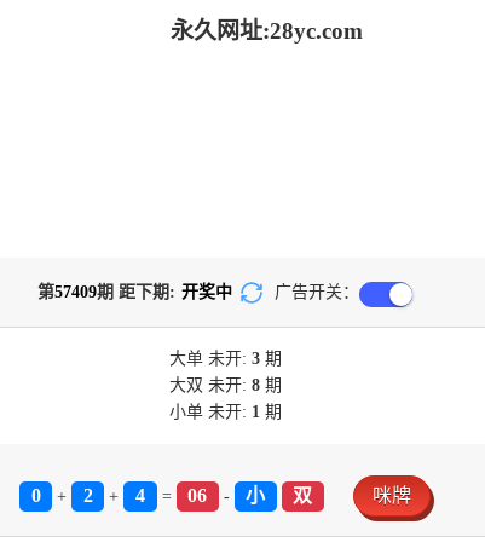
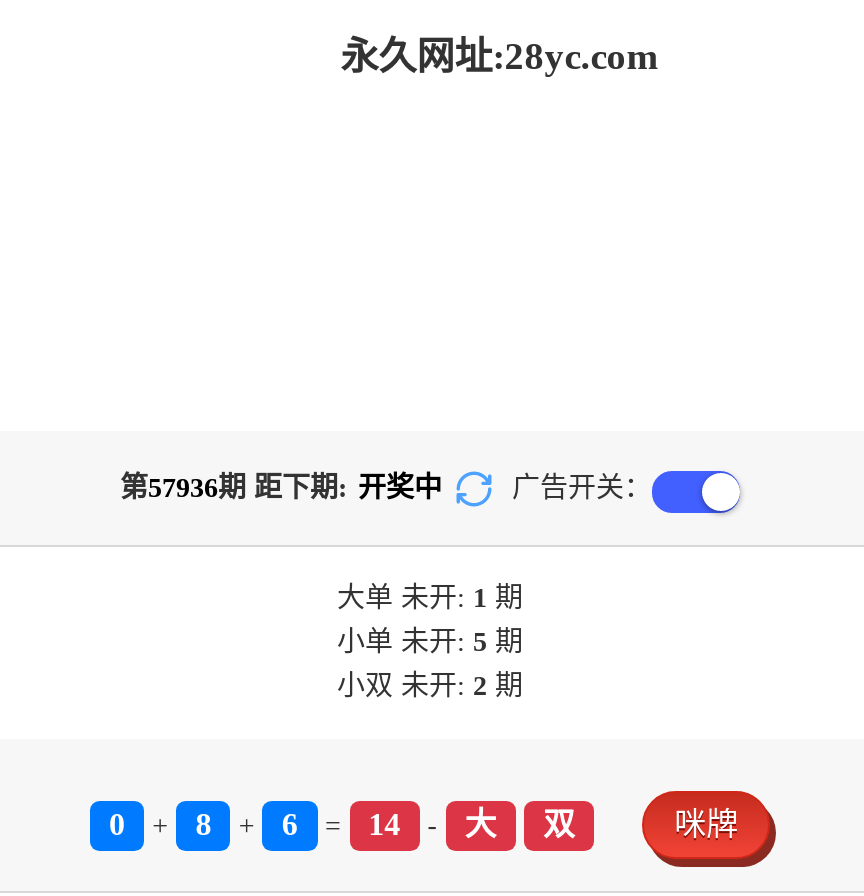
[37,282,232,301] 第57409期 距下期: 开奖中 -> [120,472,442,502] 第57936期 距下期: 开奖中
[169,350,281,368] 大单未开: 3期 -> [337,583,523,613] 大单未开: 1期
[169,376,281,394] 大双未开: 8期 -> [337,627,523,657] 小单未开: 5期
[169,403,281,421] 小单未开: 1期 -> [337,671,523,701] 小双未开: 2期
[83,485,93,506] 2 -> [195,807,211,841] 8
[135,485,145,506] 4 -> [282,807,298,841] 6
[188,485,207,506] 06 -> [368,807,400,841] 14
[246,485,265,506] 小 -> [465,807,497,841] 大

